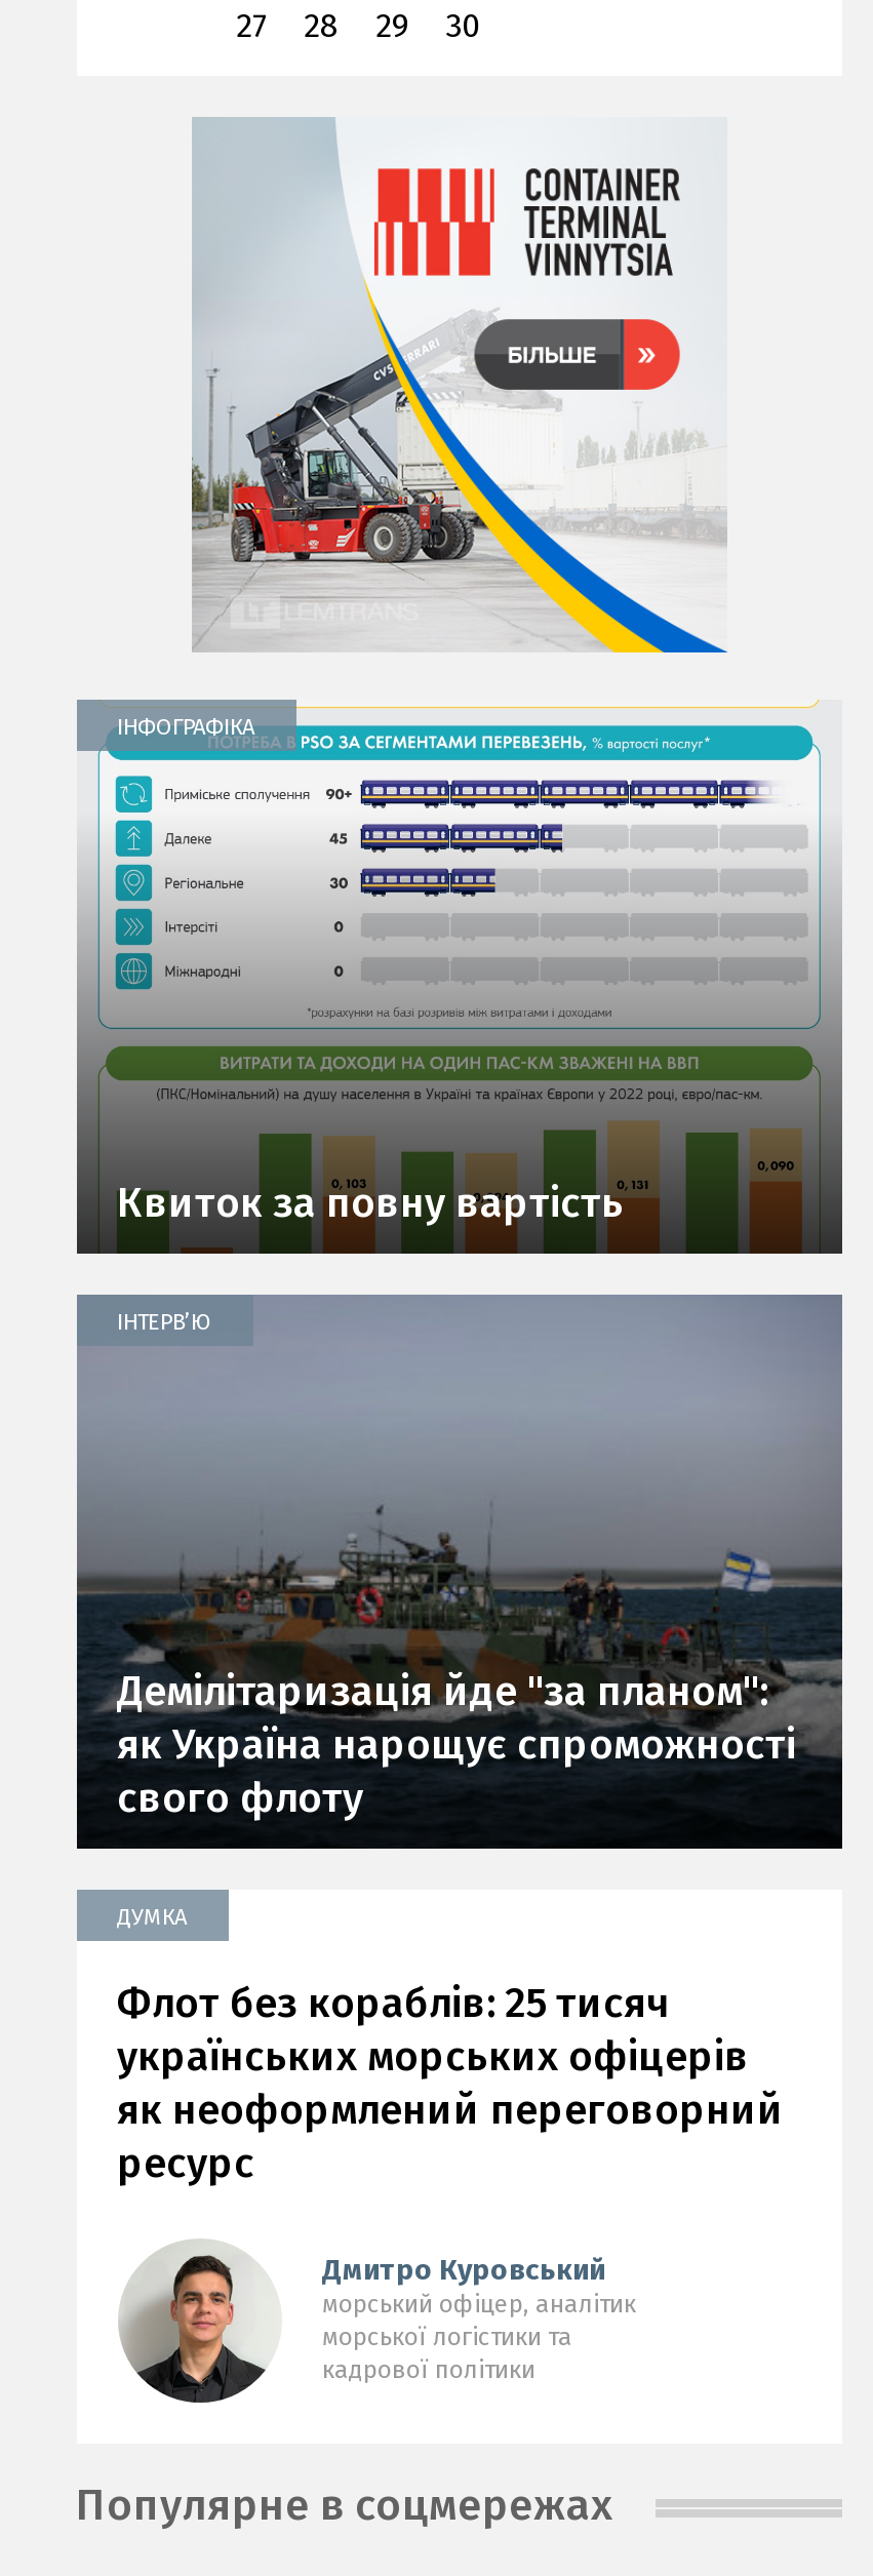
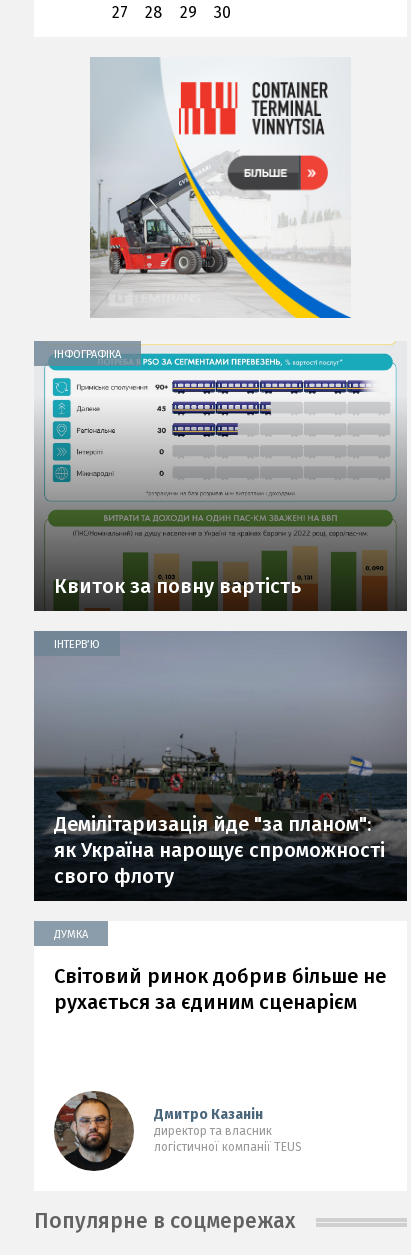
[117,1979,784,2188] Флот без кораблів: 25 тисяч | українських морських офіцерів | як неоформлений переговорний | ресурс -> [53,964,385,1014] Світовий ринок добрив більше не | рухається за єдиним сценарієм
[120,2241,636,2396] [image] | Дмитро Куровський | морський офіцер, аналітик | морської логістики та | кадрової політики -> [54,1091,301,1169] [image] | Дмитро Казанін | директор та власник | логістичної компанії TEUS

